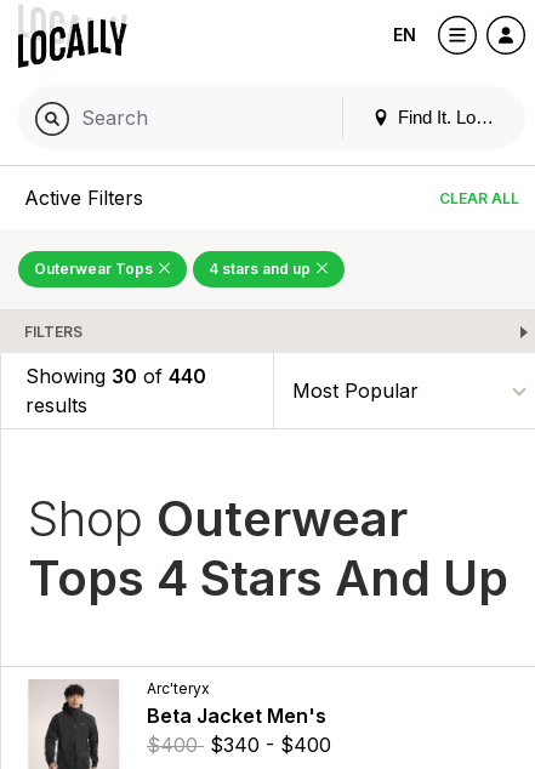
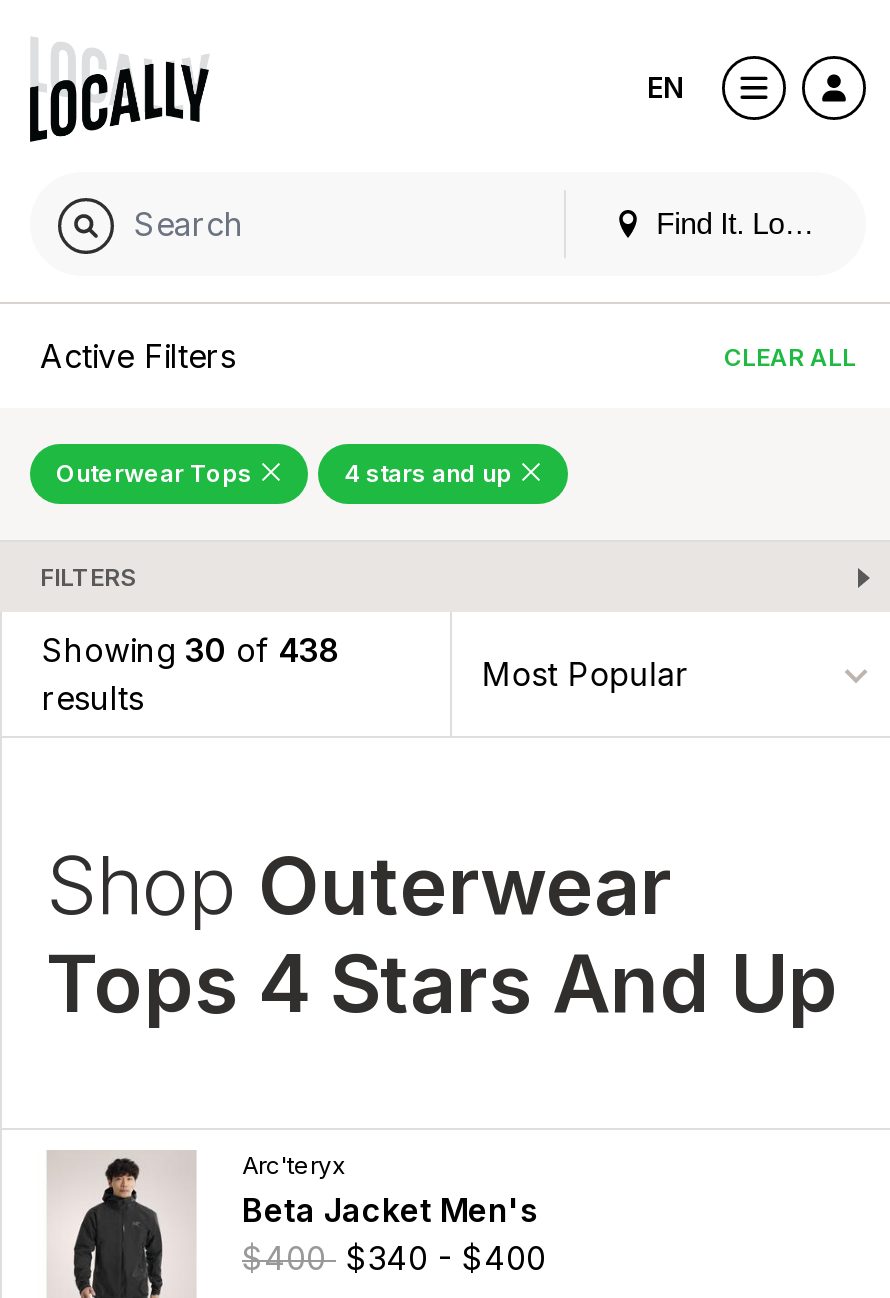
[25,364,206,388] Showing 30 of 440 -> [42,630,340,670] Showing 30 of 438

